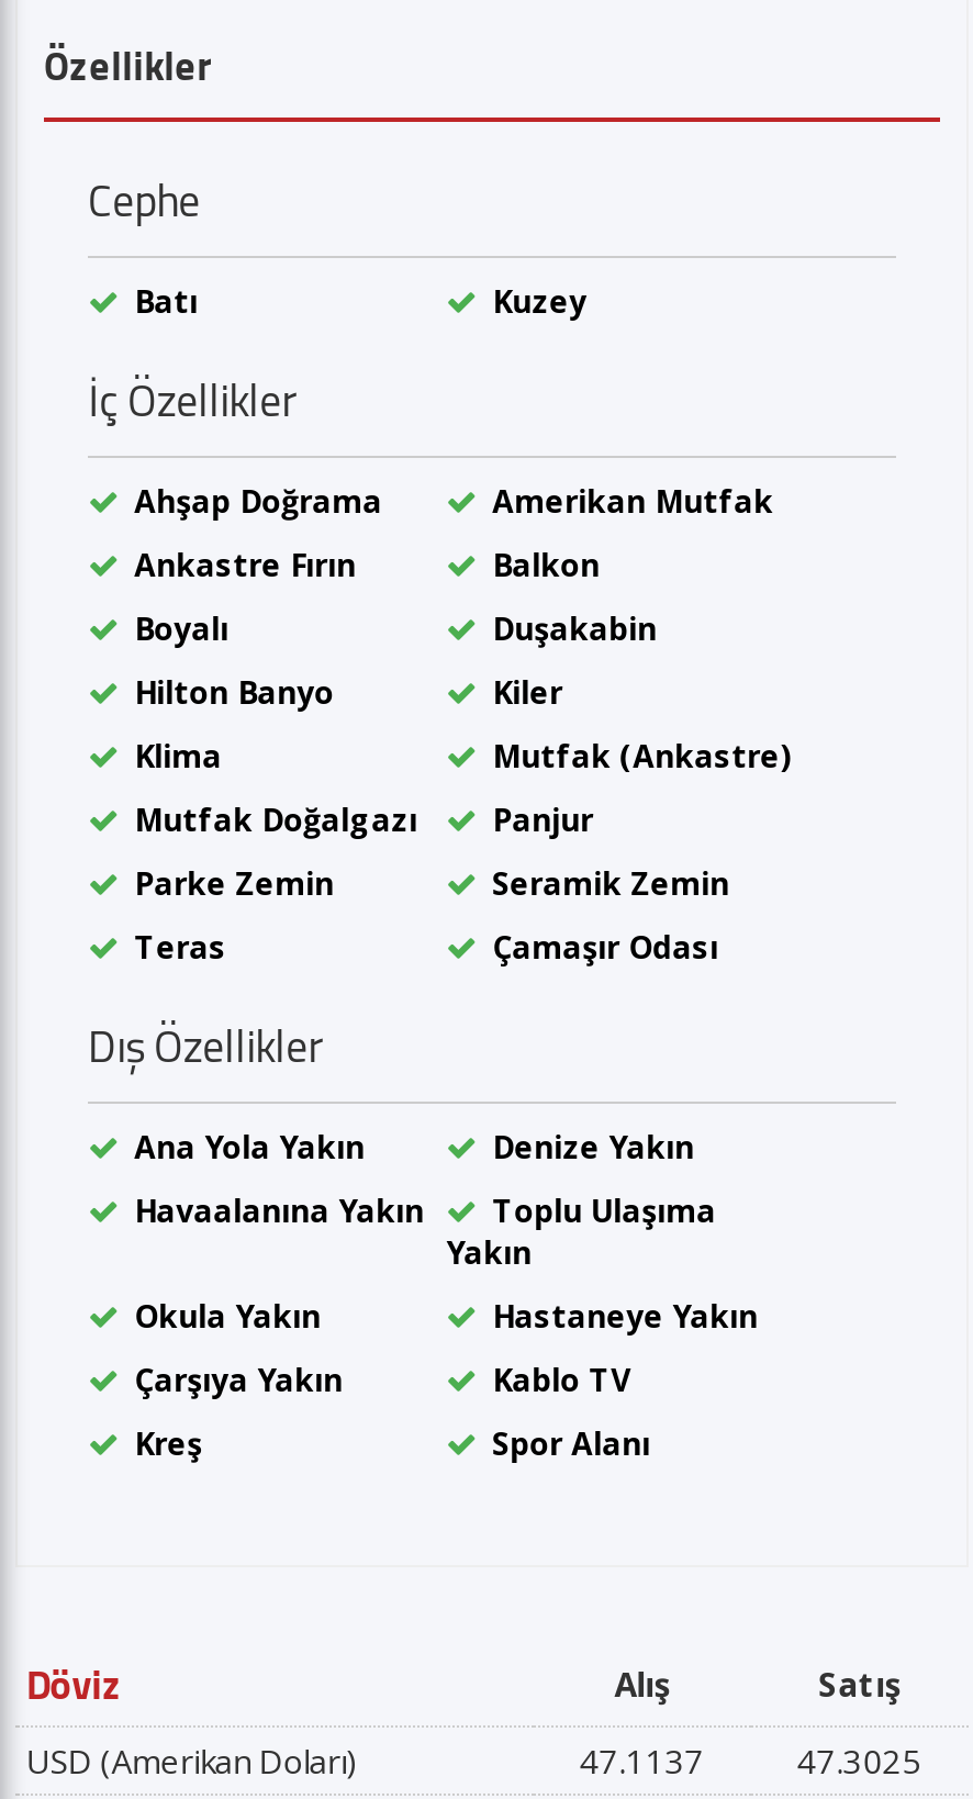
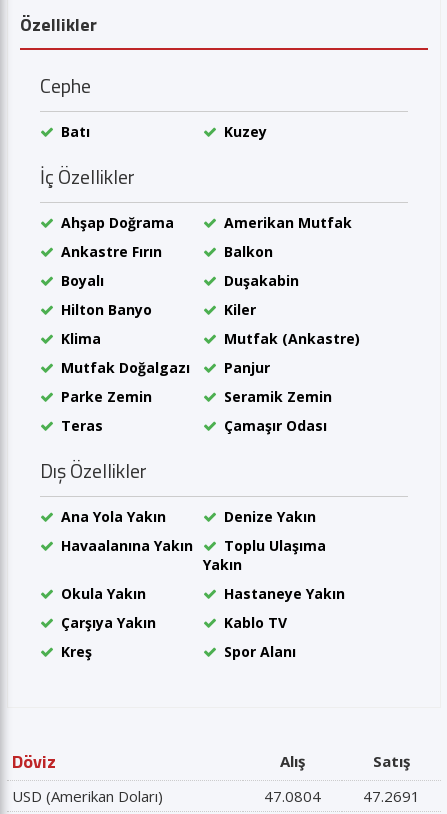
[579,1738,704,1782] 47.1137 -> [264,786,321,806] 47.0804
[797,1738,922,1782] 47.3025 -> [363,786,420,806] 47.2691

